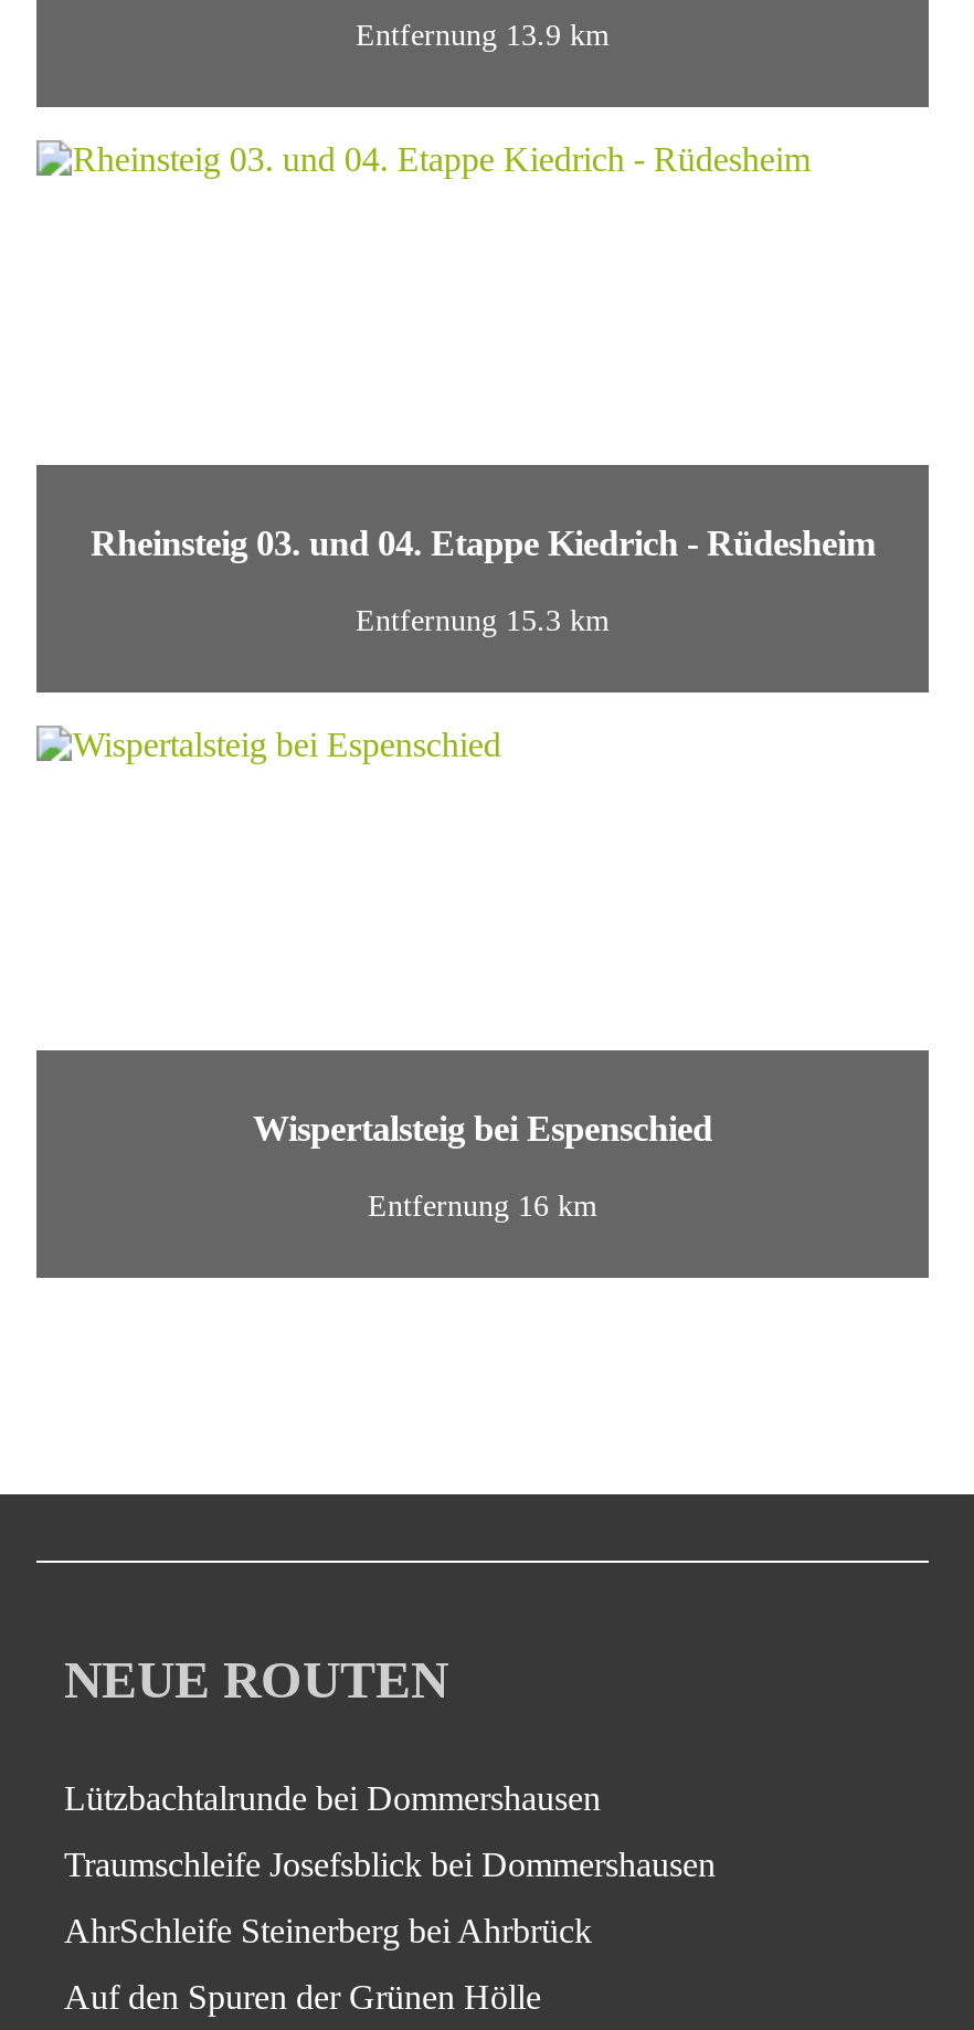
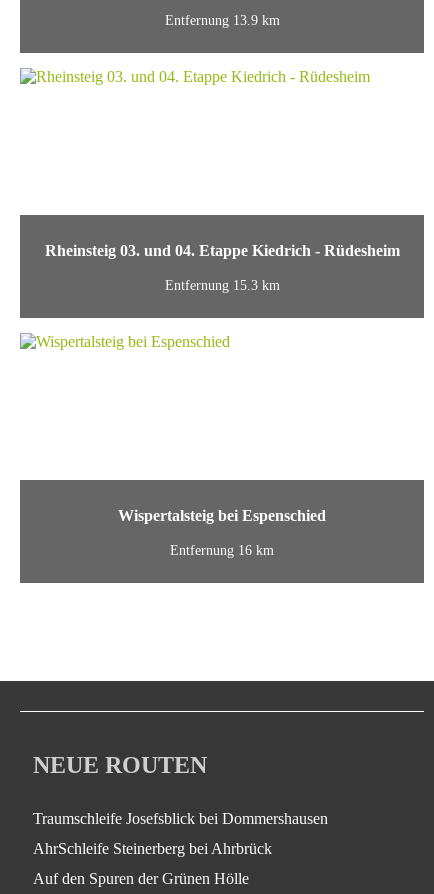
[64,1779,601,1817] Lützbachtalrunde bei Dommershausen -> none

